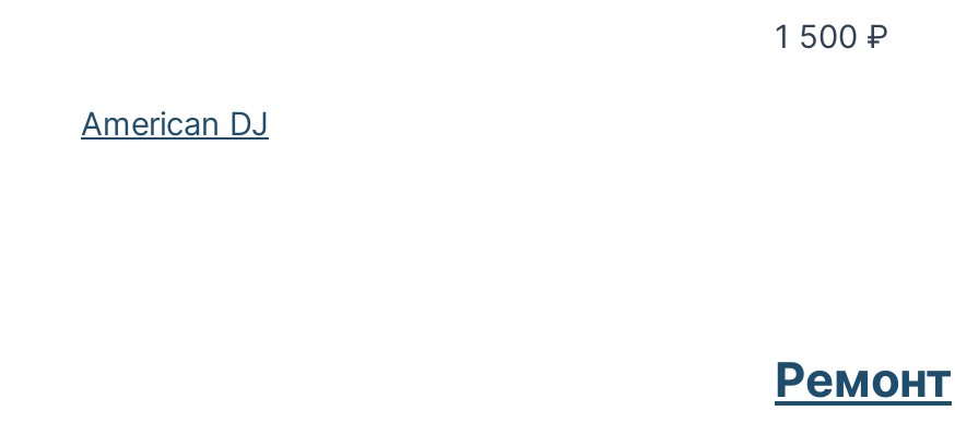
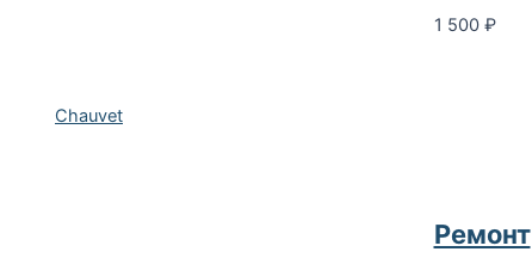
[81,104,269,143] American DJ -> [55,105,123,126] Chauvet

